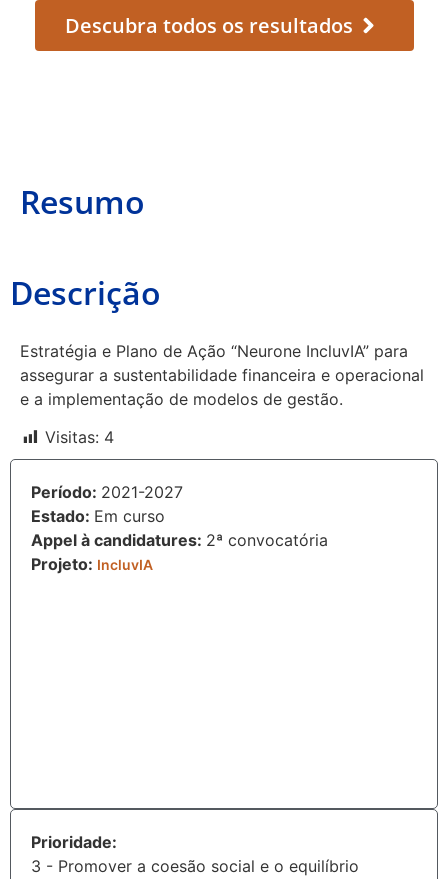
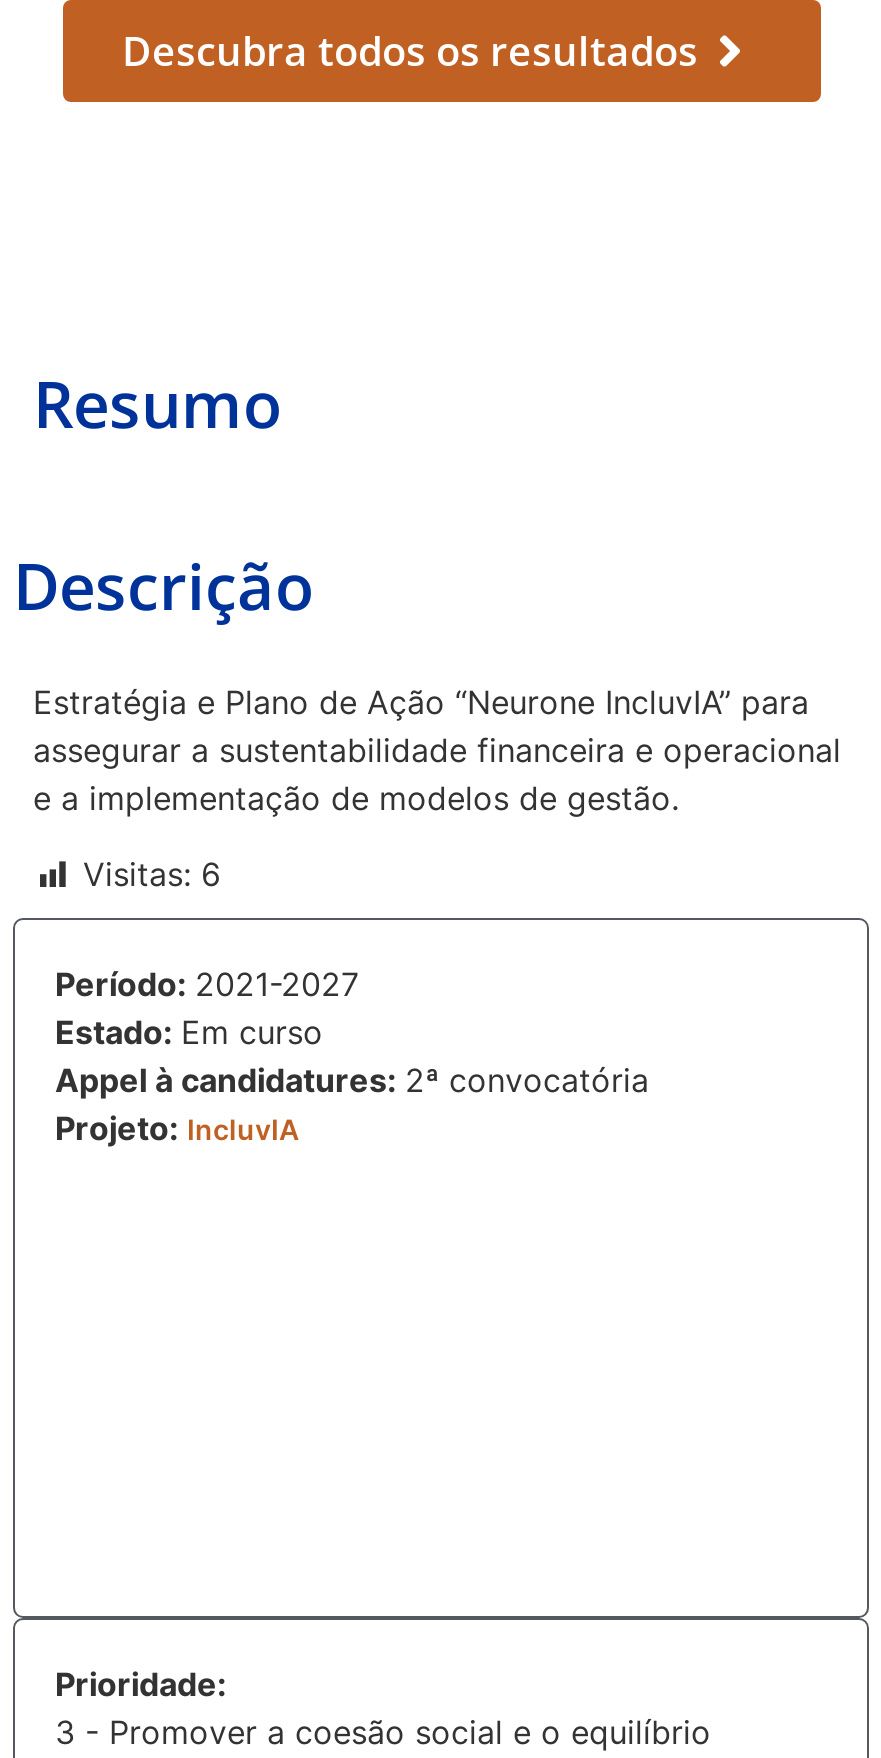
[45,427,114,447] Visitas: 4 -> [83,855,221,895] Visitas: 6

